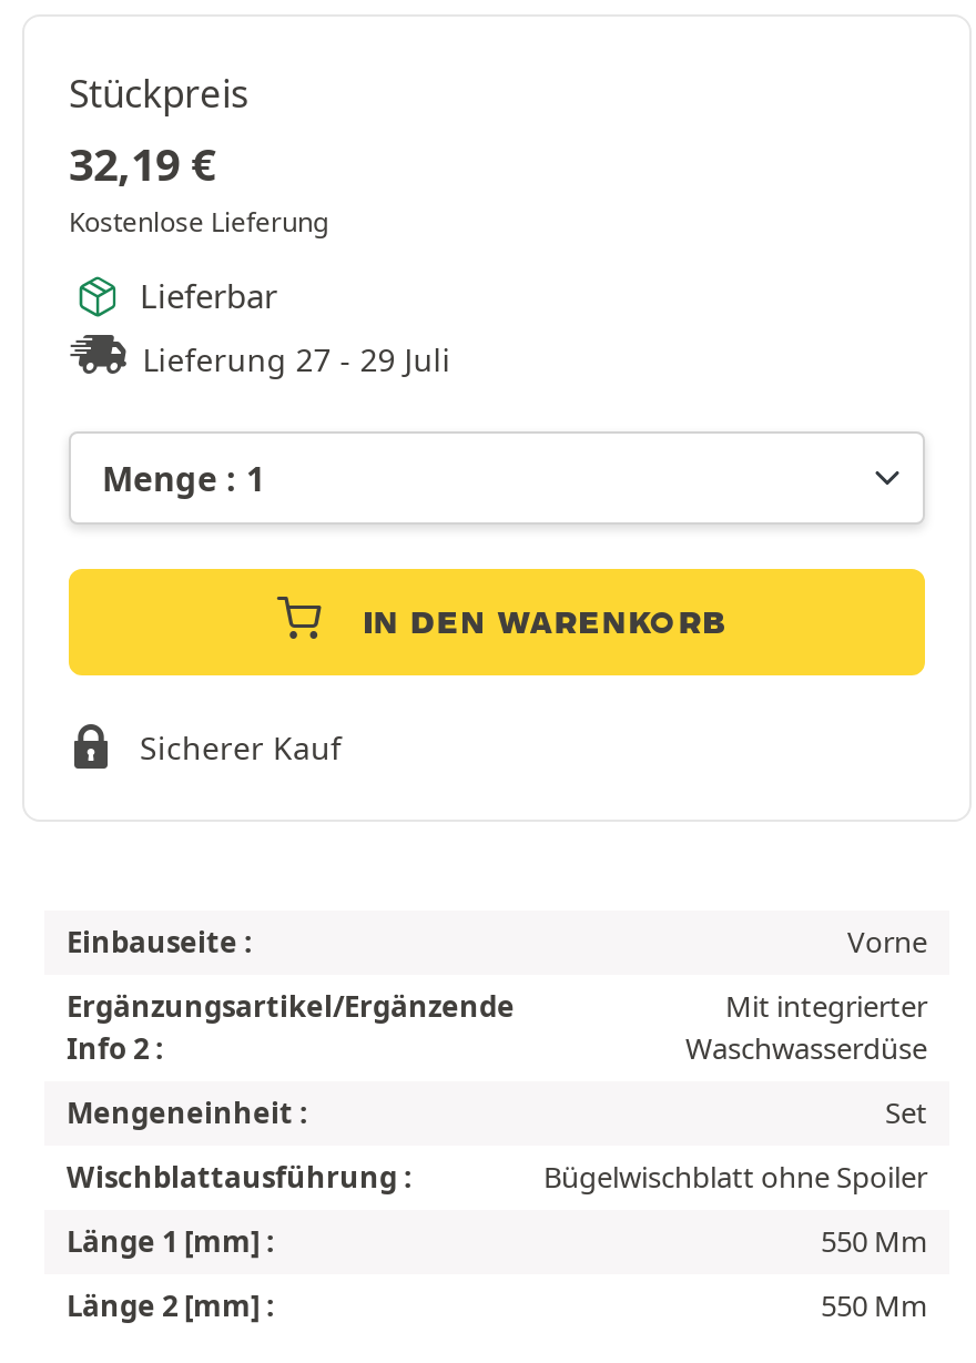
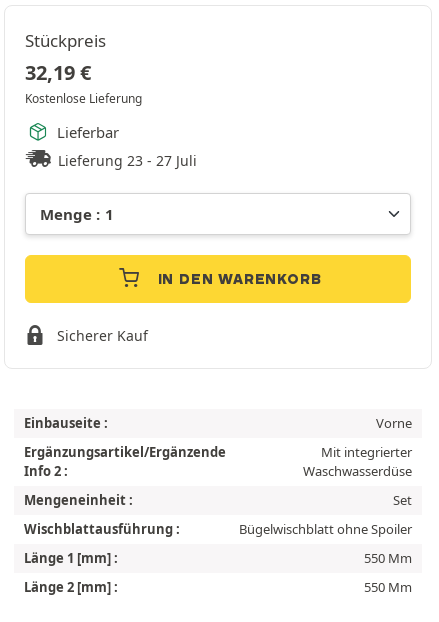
[142,337,451,379] Lieferung 27 - 29 Juli -> [58,150,197,169] Lieferung 23 - 27 Juli

